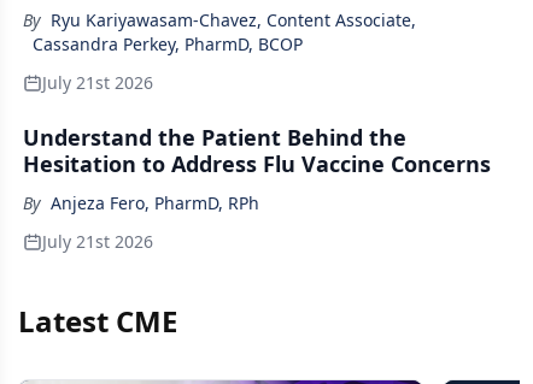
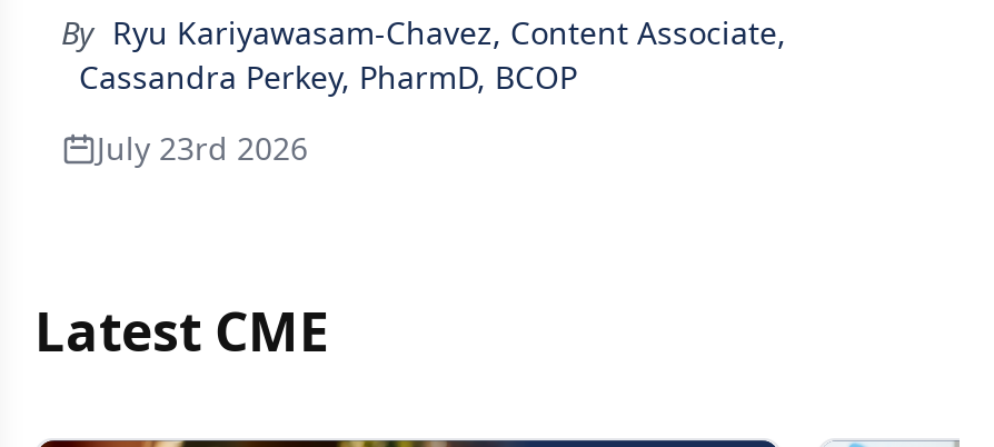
[23,71,491,253] July 21st 2026 | Understand the Patient Behind the | Hesitation to Address Flu Vaccine Concerns | By Anjeza Fero, PharmD, RPh | July 21st 2026 -> [97,127,308,169] July 23rd 2026

